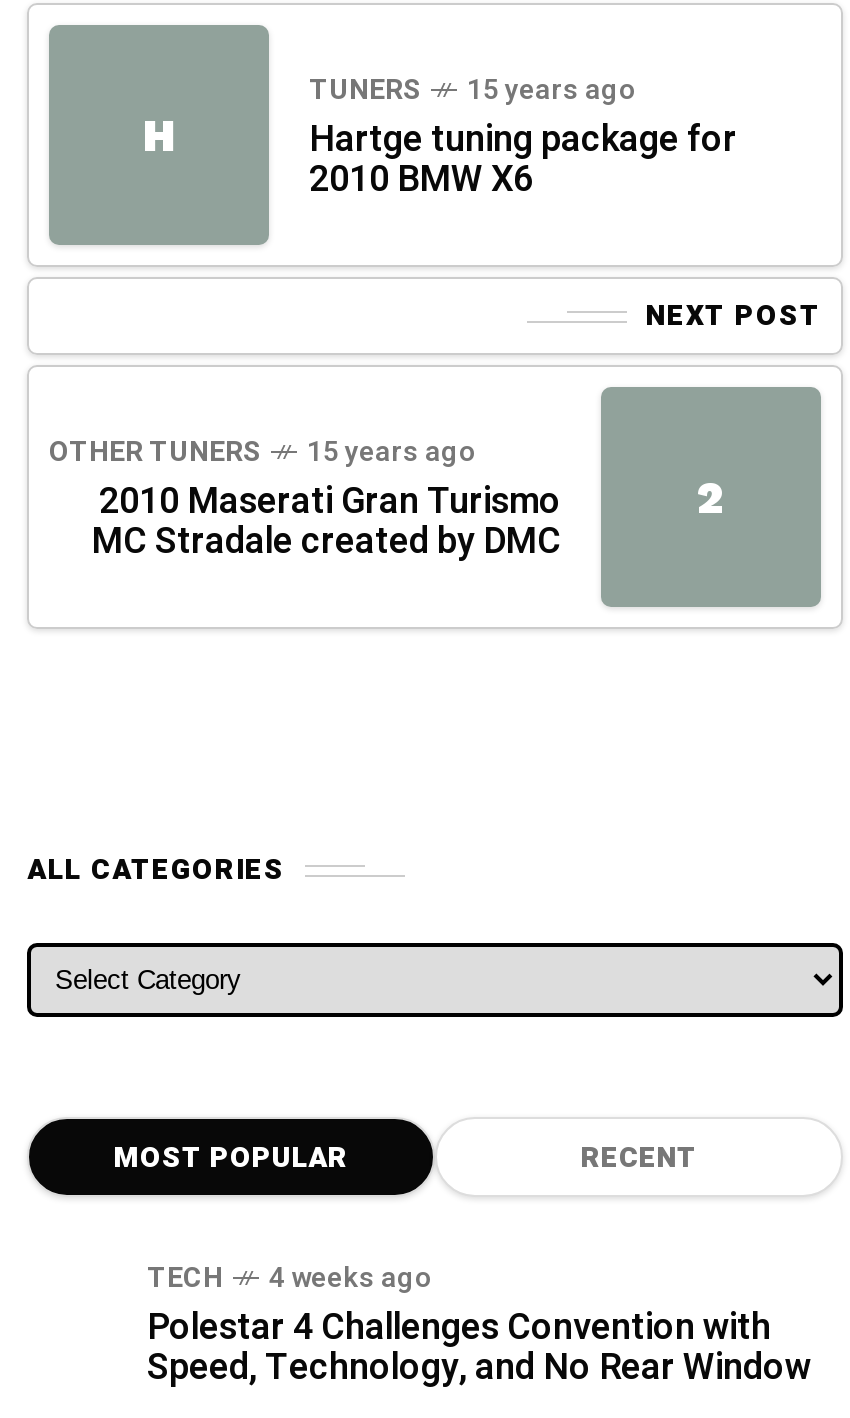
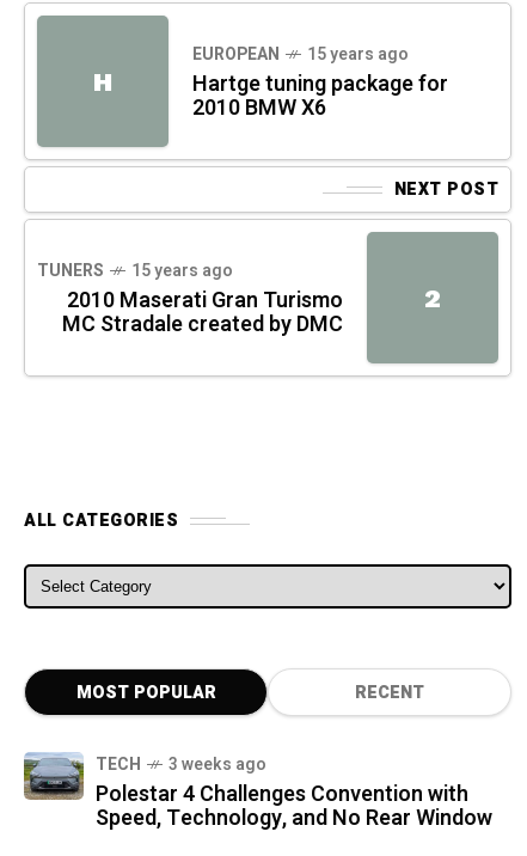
moved [309,69,421,111] -> [37,258,104,283]: TUNERS
none -> [192,42,280,67] EUROPEAN
[49,431,261,473] OTHER TUNERS -> none
[147,1257,433,1299] TECH 4 weeks ago -> [96,752,266,777] TECH 3 weeks ago
none -> [23,752,85,801] [image]

